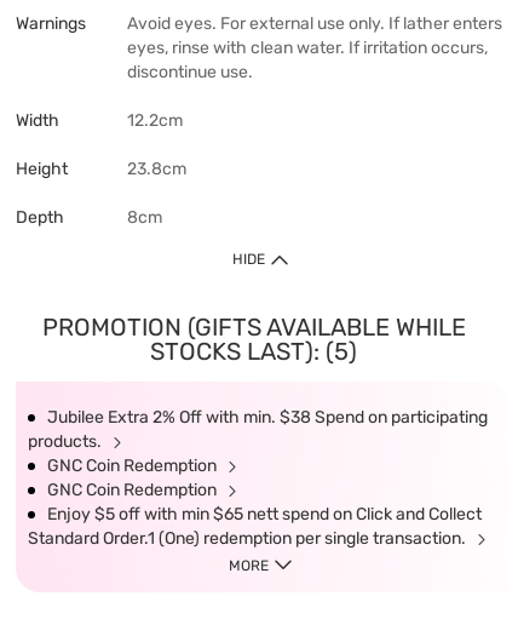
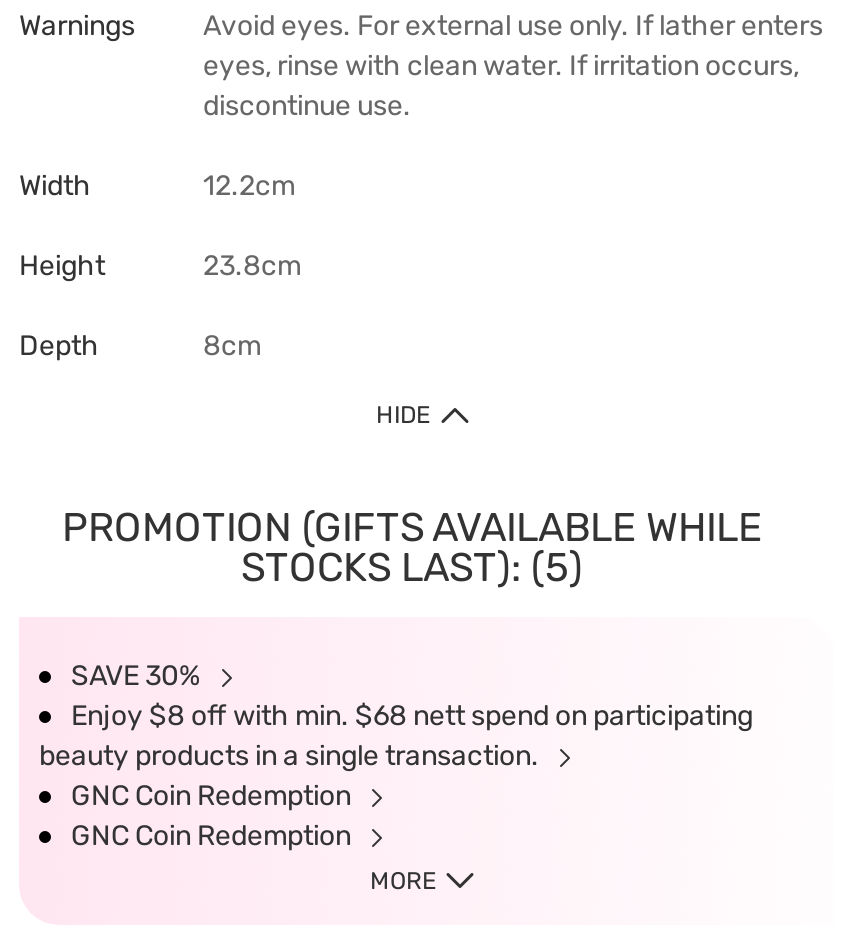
[28,407,488,452] Jubilee Extra 2% Off with min. $38 Spend on participating | products. -> [39,659,753,773] SAVE 30% | Enjoy $8 off with min. $68 nett spend on participating | beauty products in a single transaction.
moved [47,455,220,500] -> [71,779,357,853]: GNC Coin Redemption | GNC Coin Redemption
[28,504,482,549] Enjoy $5 off with min $65 nett spend on Click and Collect | Standard Order.1 (One) redemption per single transaction. -> none

